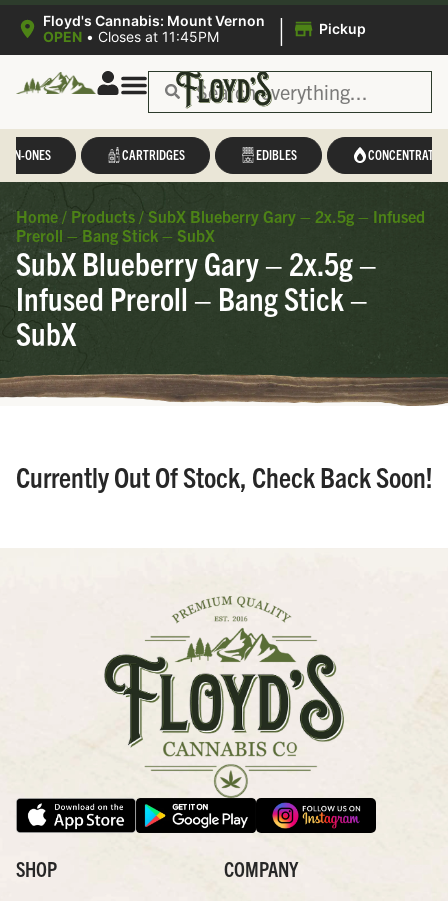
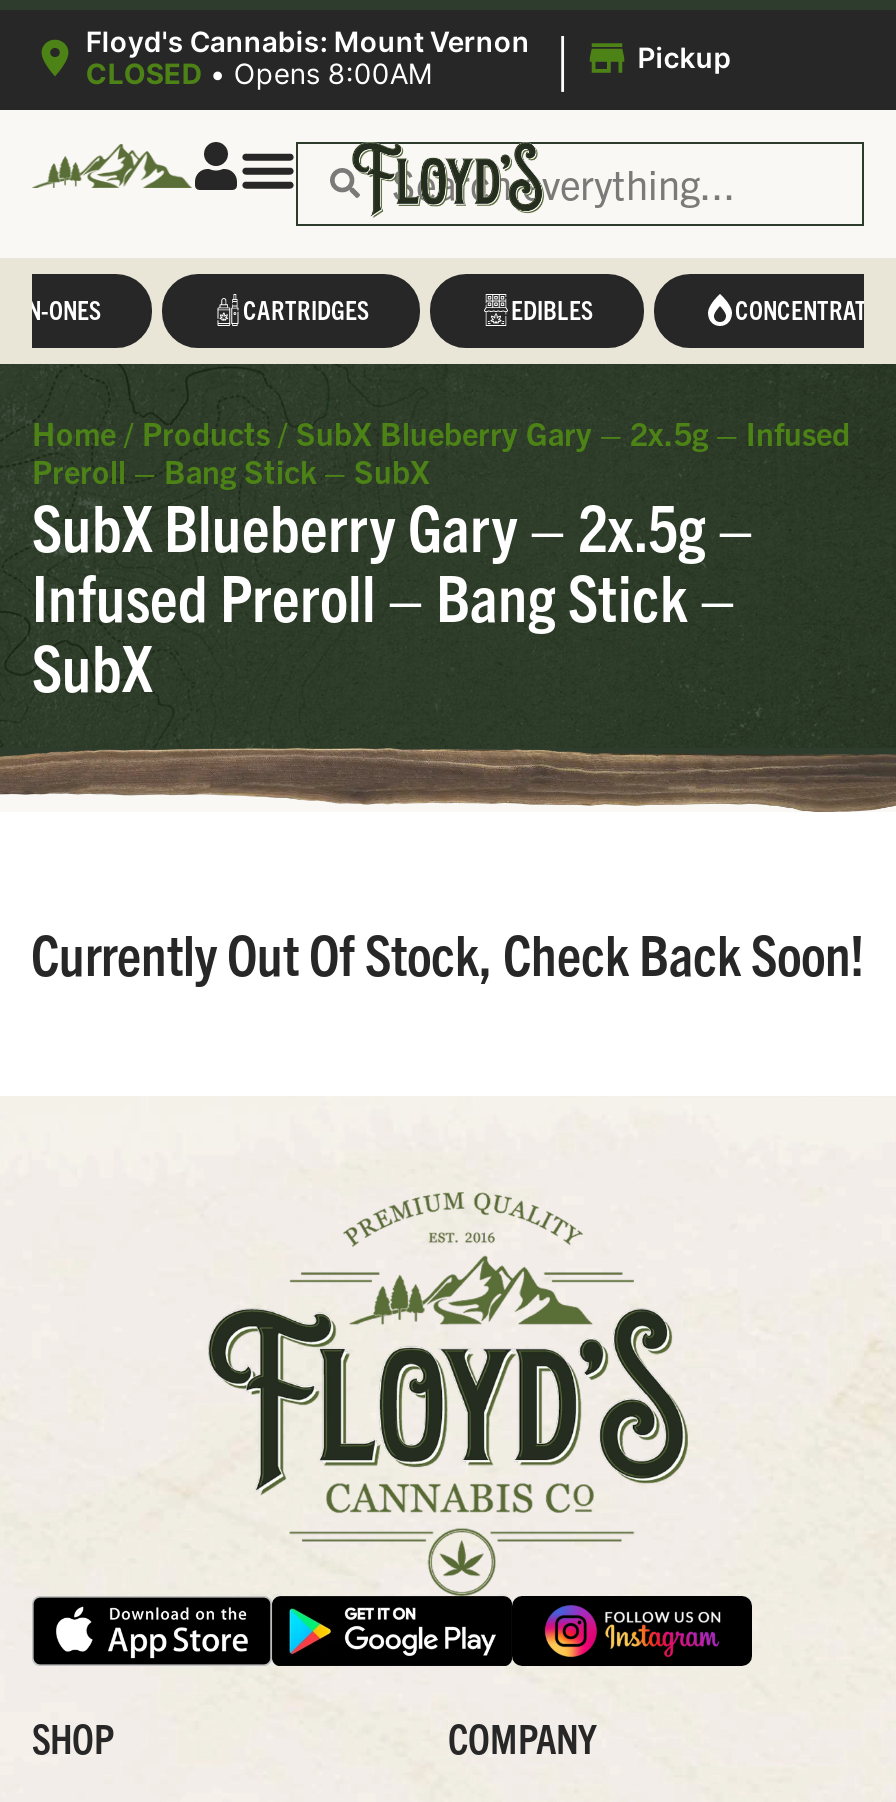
[43,28,219,45] OPEN • Closes at 11:45PM -> [86,56,432,90] CLOSED • Opens 8:00AM

